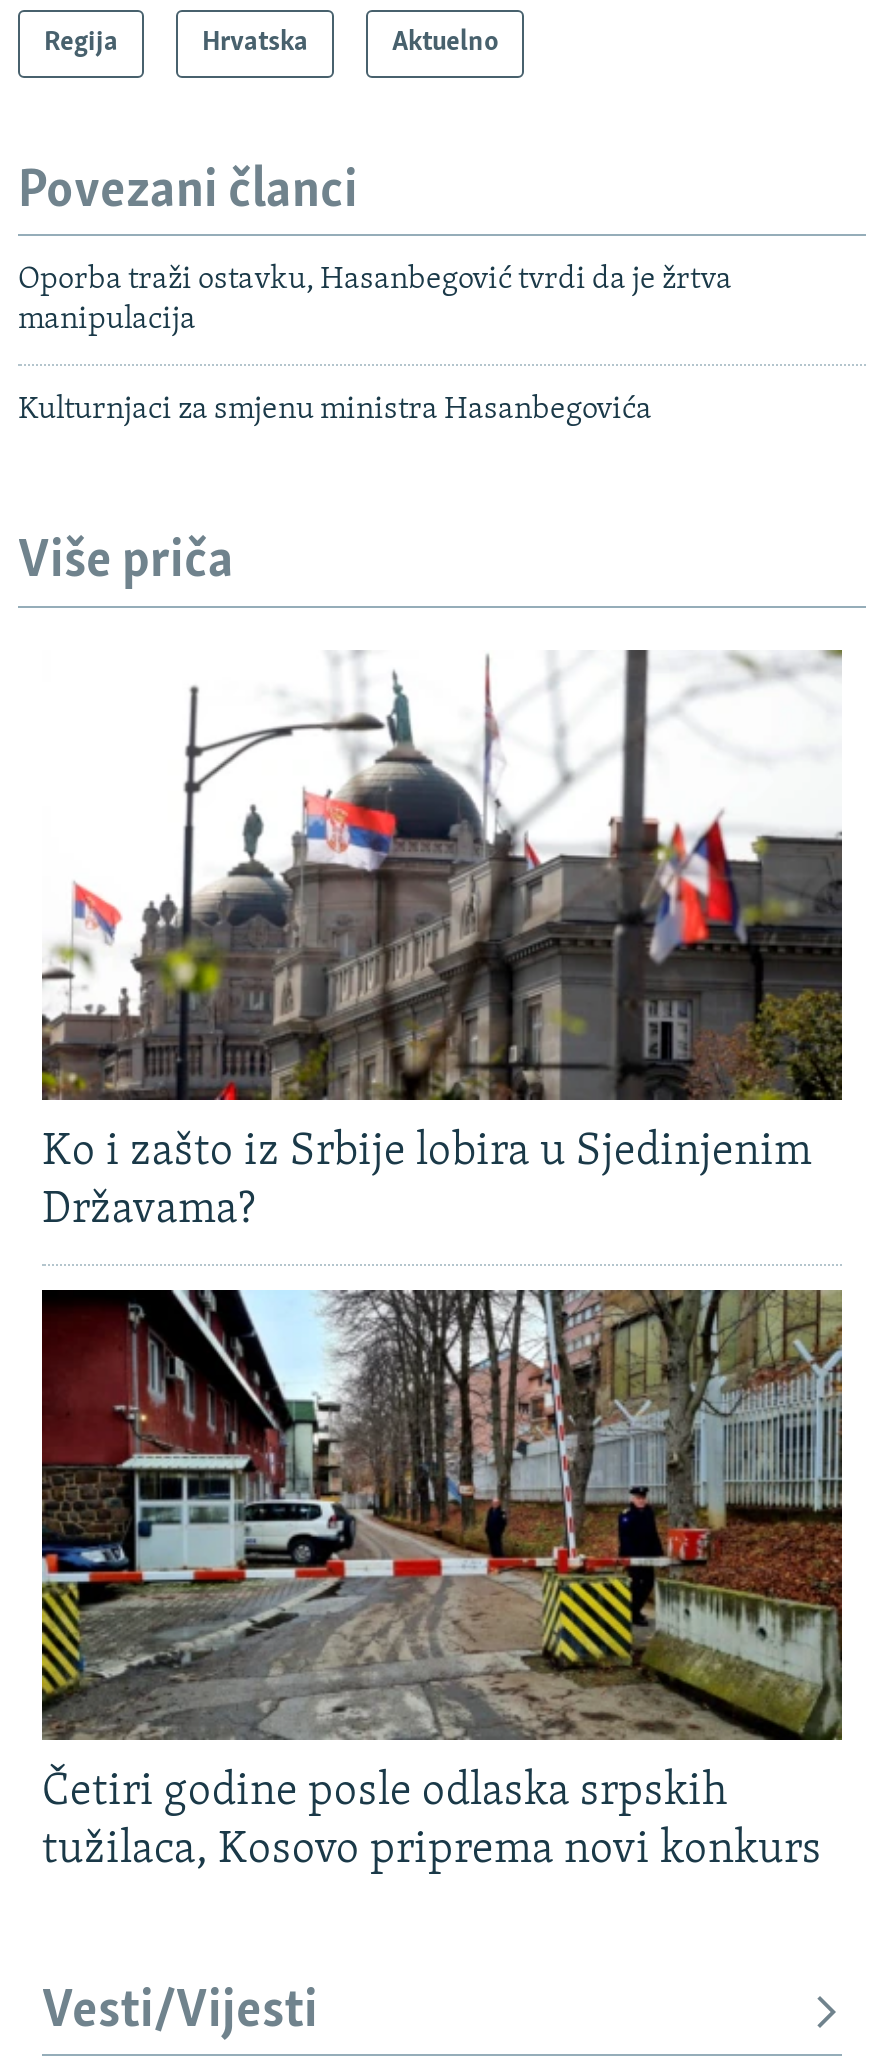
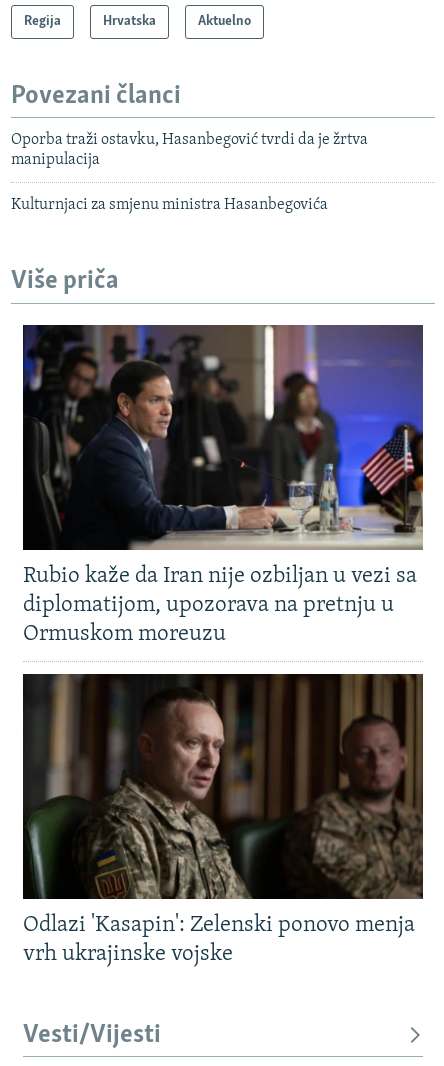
[40,650,844,1234] [image] | Ko i zašto iz Srbije lobira u Sjedinjenim | Državama? -> [22,324,424,646] [image] | Rubio kaže da Iran nije ozbiljan u vezi sa | diplomatijom, upozorava na pretnju u | Ormuskom moreuzu
[40,1288,842,1874] [image] | Četiri godine posle odlaska srpskih | tužilaca, Kosovo priprema novi konkurs -> [22,673,423,966] [image] | Odlazi 'Kasapin': Zelenski ponovo menja | vrh ukrajinske vojske

